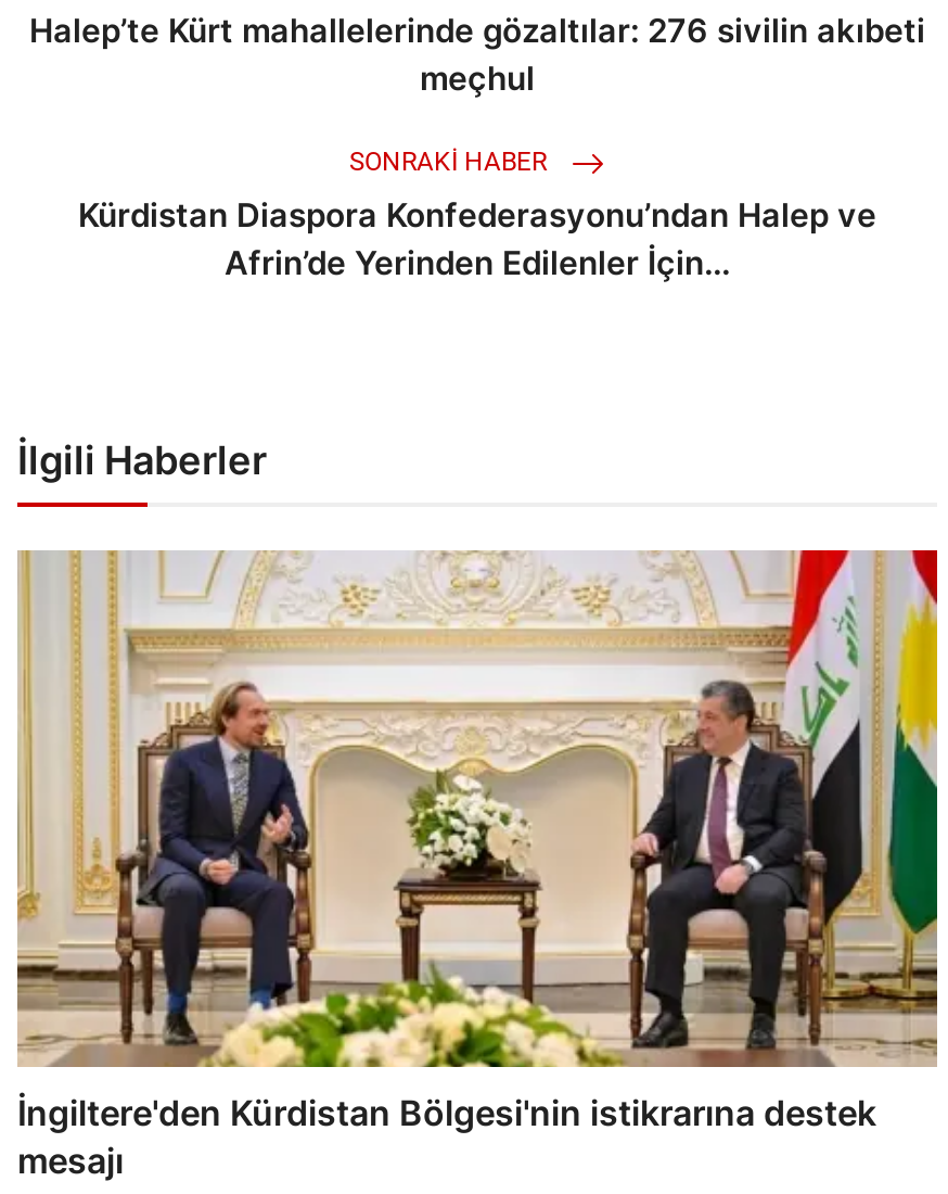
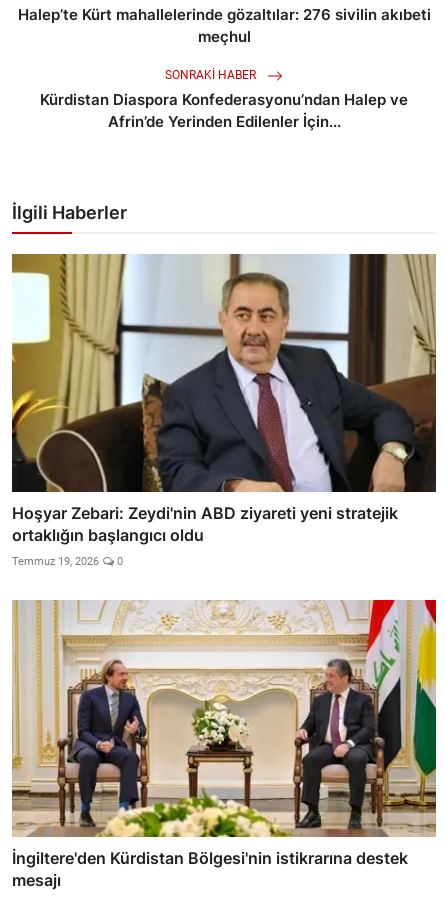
none -> [11,253,437,568] [image] | Hoşyar Zebari: Zeydi'nin ABD ziyareti yeni stratejik | ortaklığın başlangıcı oldu | Temmuz 19, 2026 | 0

